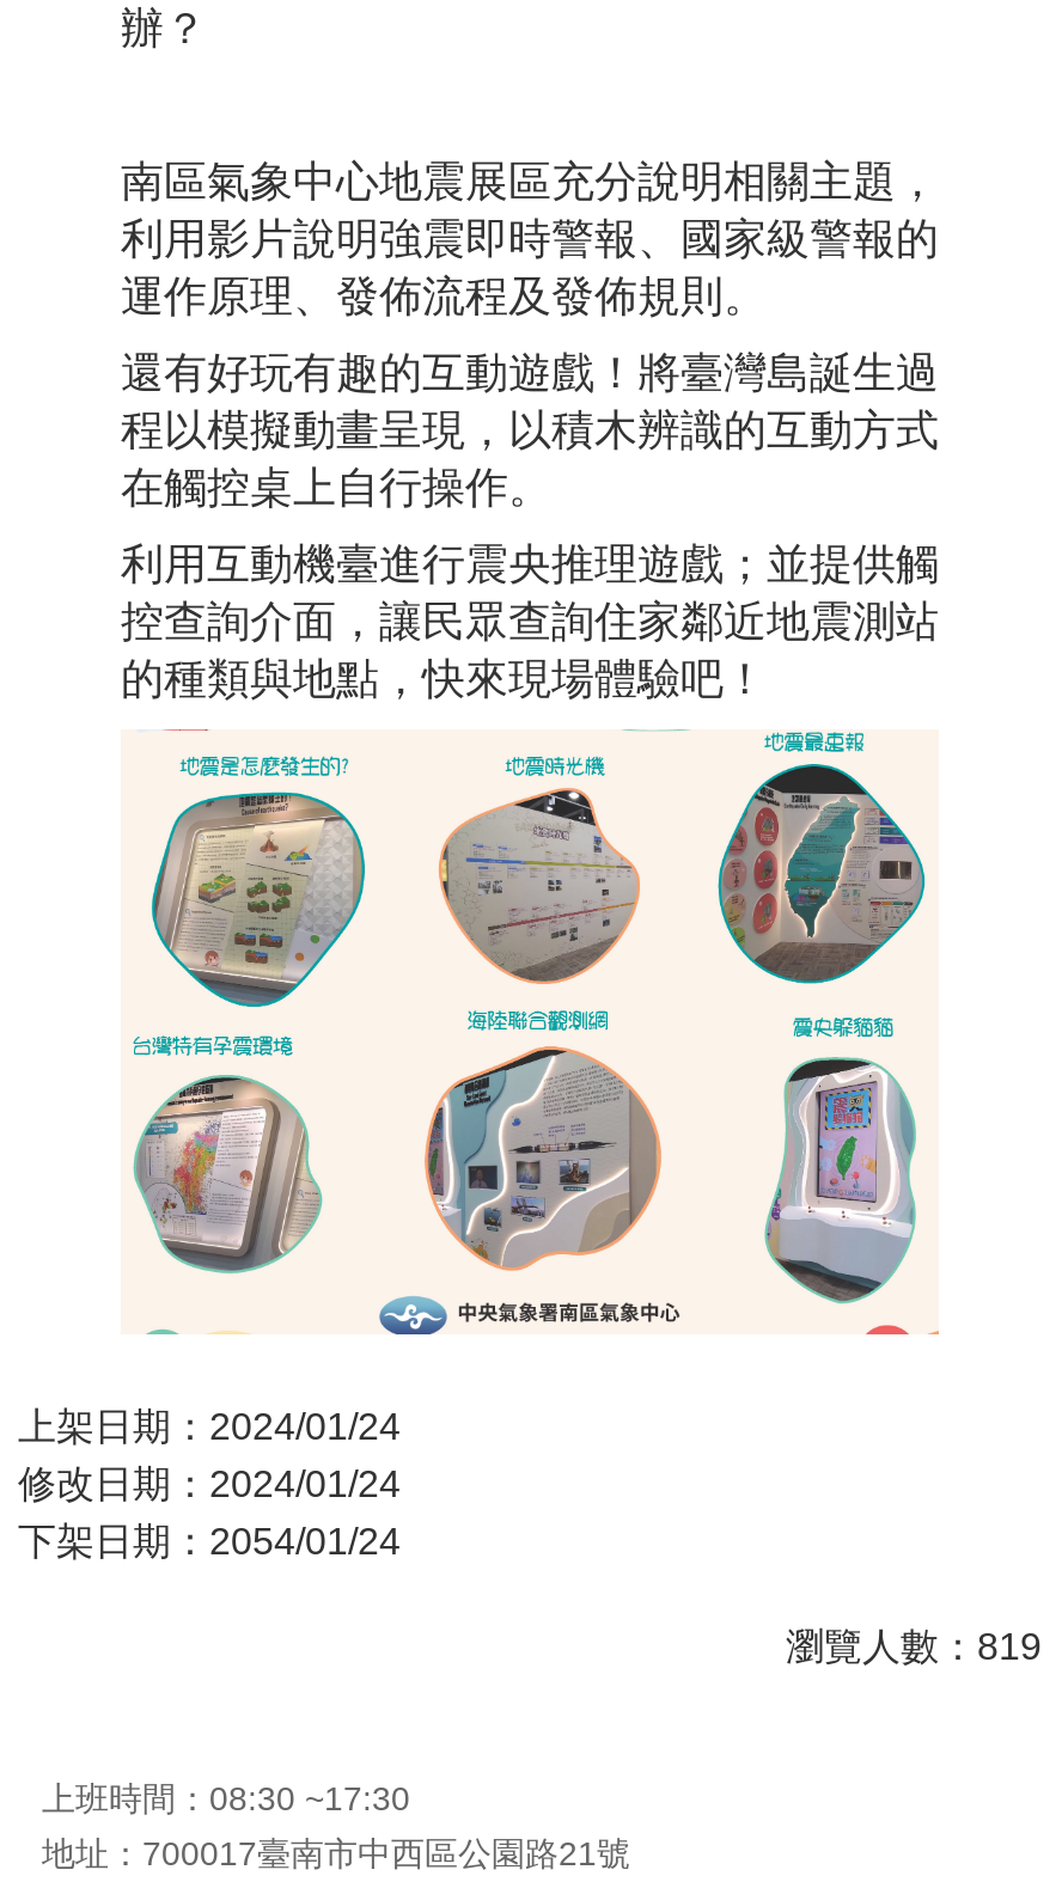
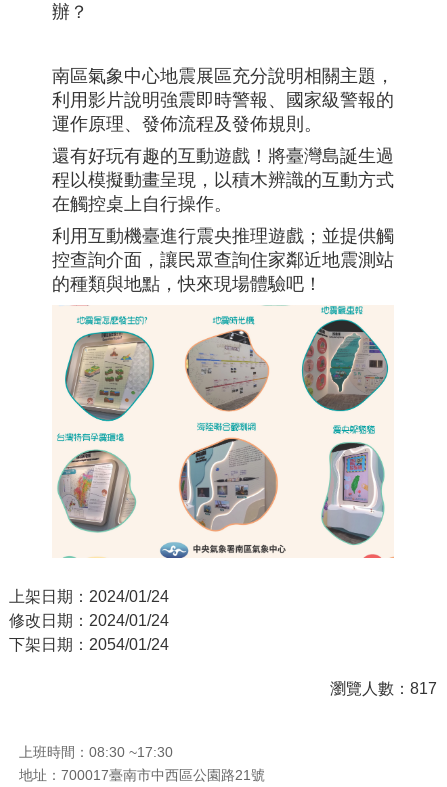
[786,1626,1042,1667] 瀏覽人數：819 -> [330,680,437,697] 瀏覽人數：817

